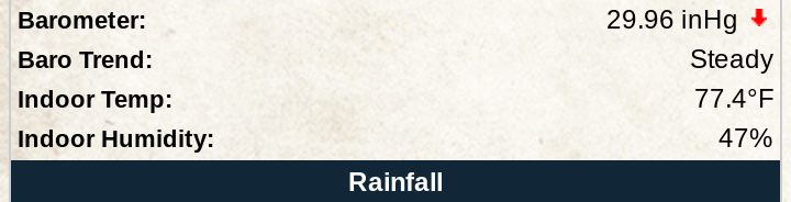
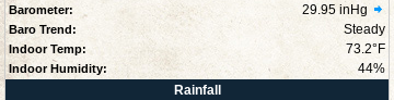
[606,4,738,35] 29.96 inHg -> [302,2,368,17] 29.95 inHg
[694,83,773,114] 77.4°F -> [346,41,385,57] 73.2°F
[718,123,773,154] 47% -> [358,61,385,76] 44%

